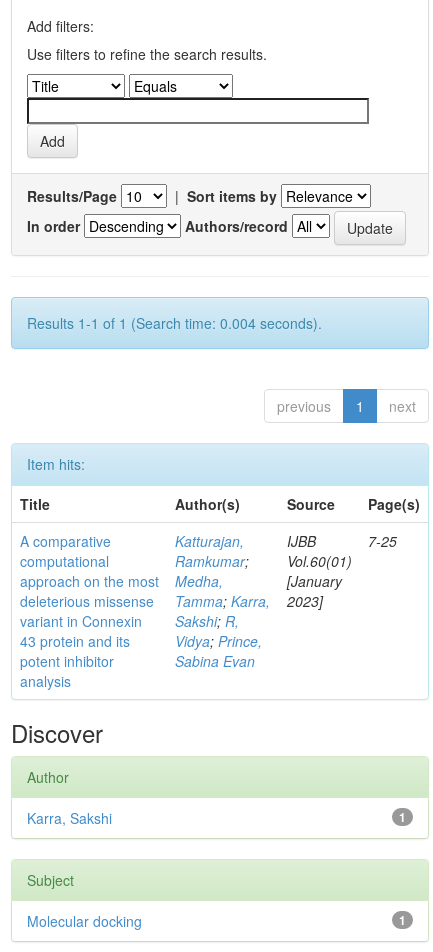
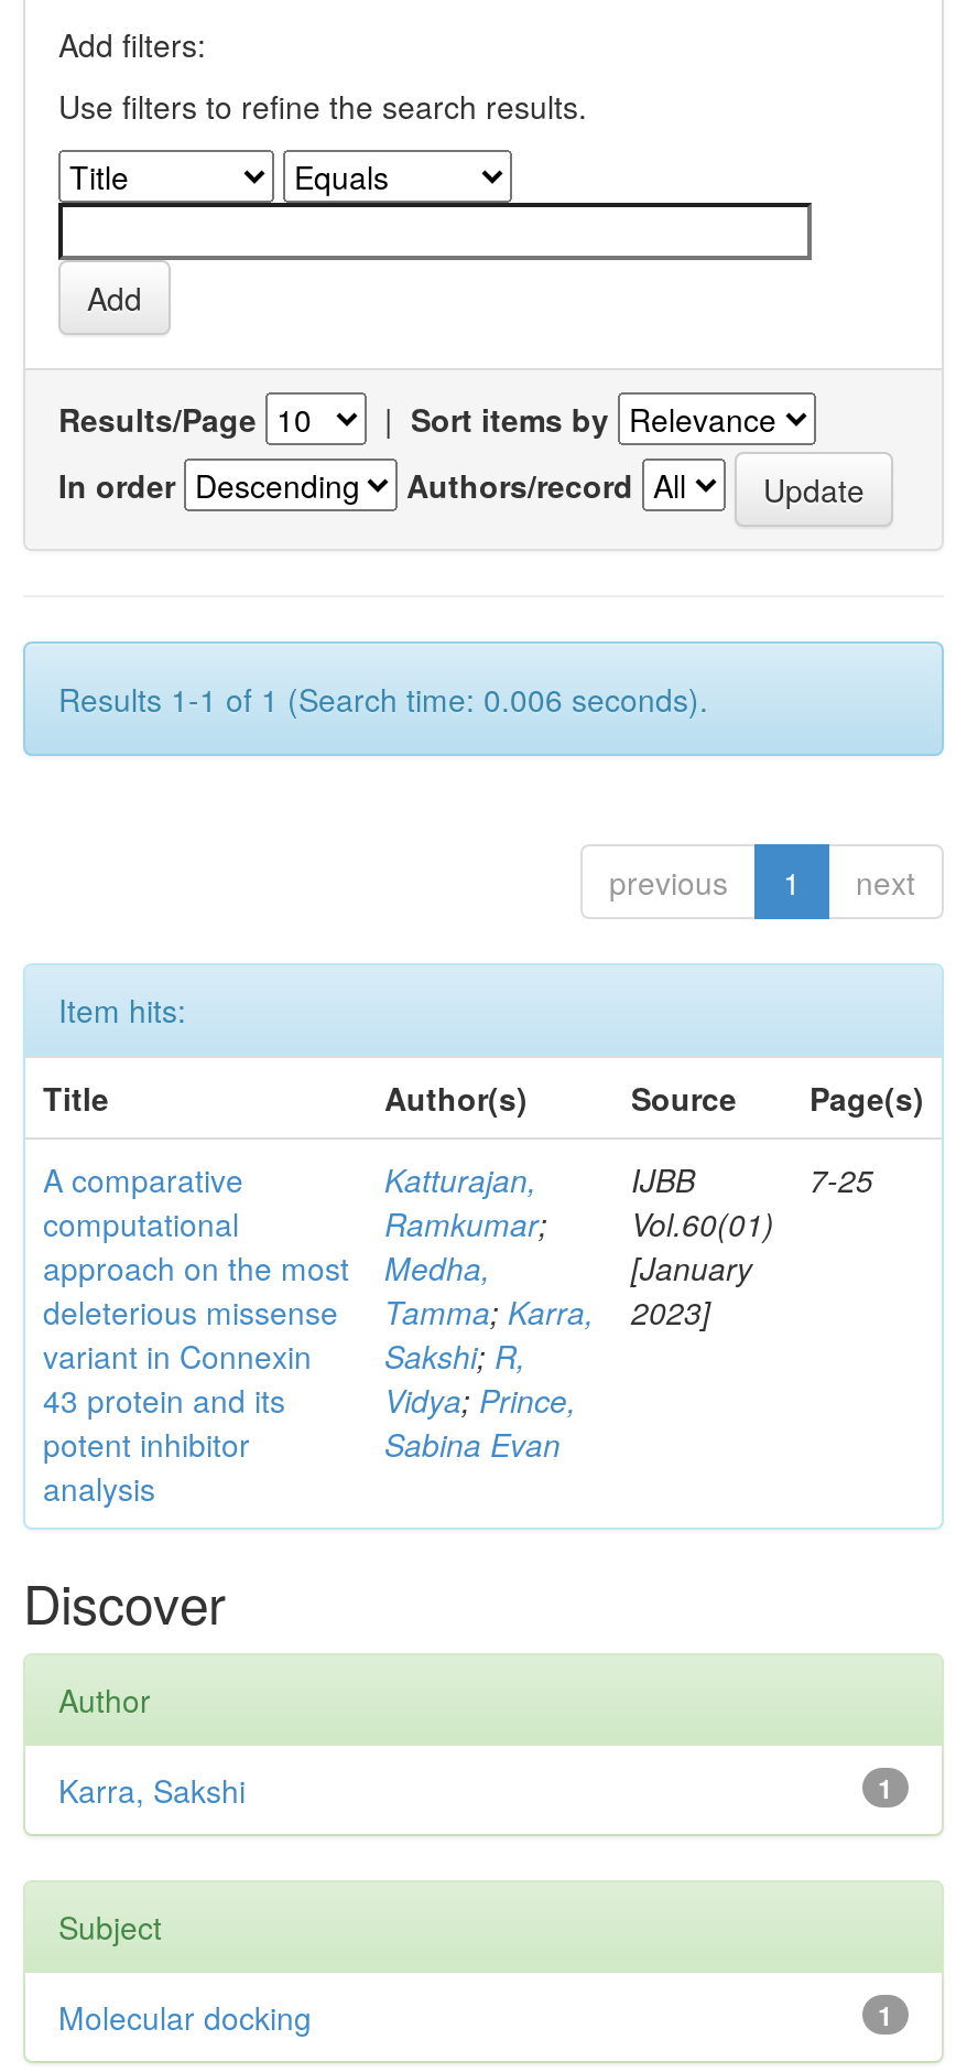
[27,313,322,333] Results 1-1 of 1 (Search time: 0.004 seconds). -> [58,677,708,721] Results 1-1 of 1 (Search time: 0.006 seconds).

